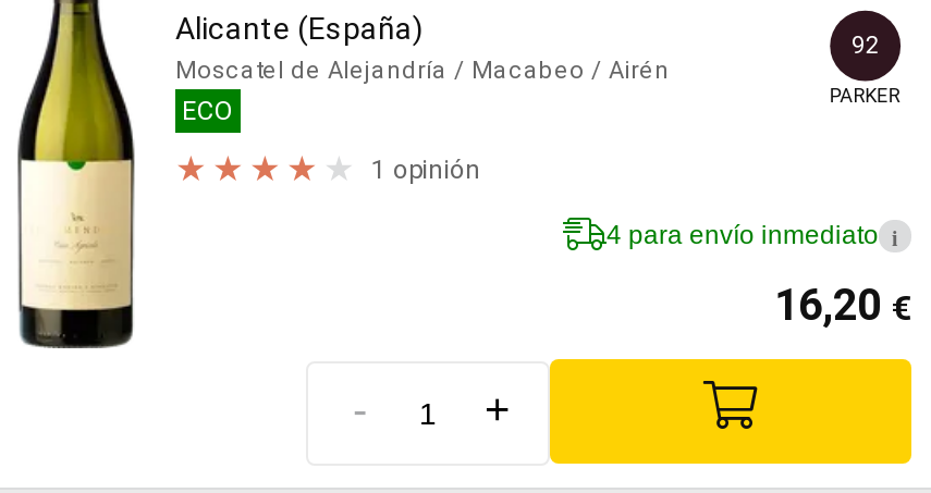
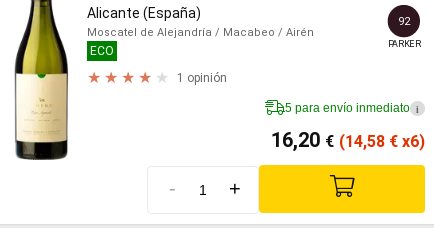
[607,220,898,251] 4 para envío inmediato i -> [285,101,419,115] 5 para envío inmediato i
[774,279,911,331] 16,20 € -> [271,128,425,152] 16,20 € (14,58 €x6)

